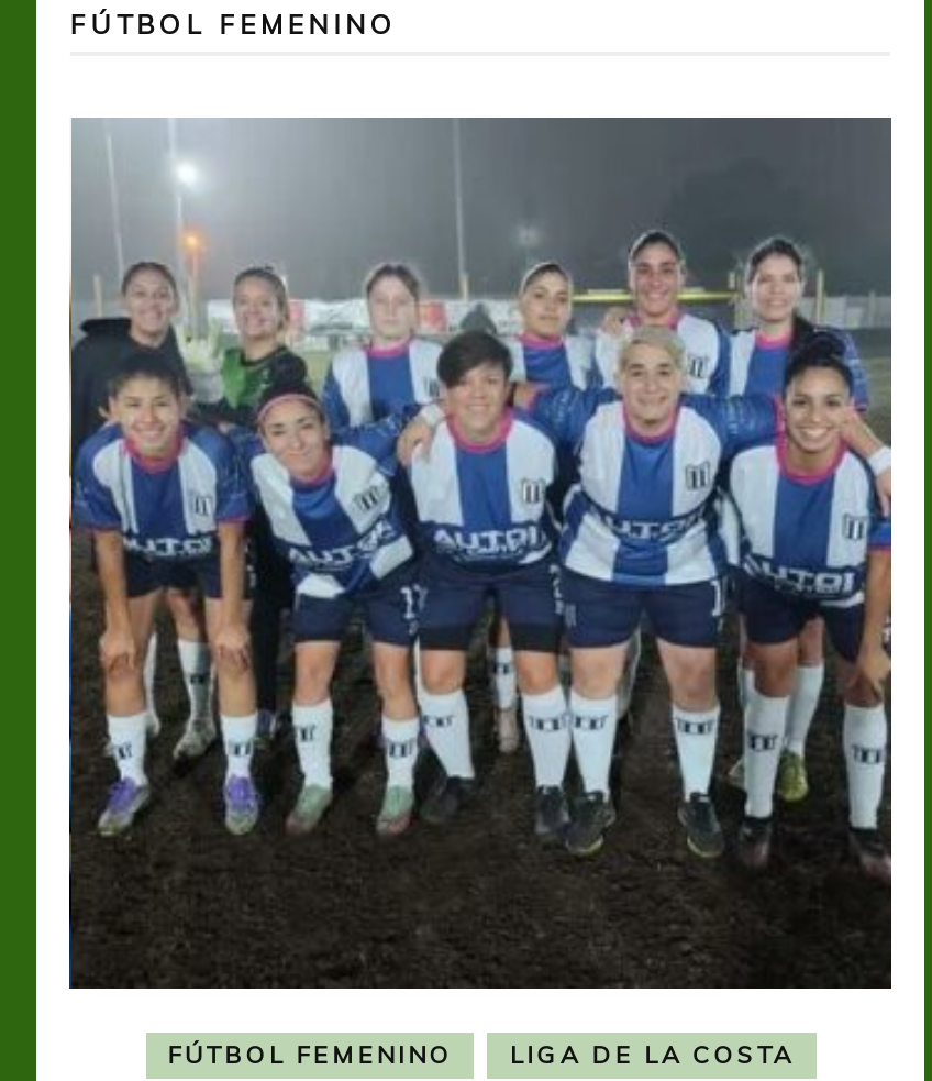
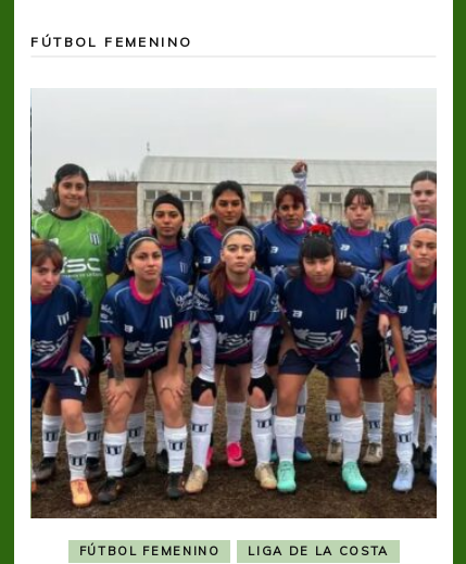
[67,117,894,990] [image] -> [29,88,438,519] [image]

